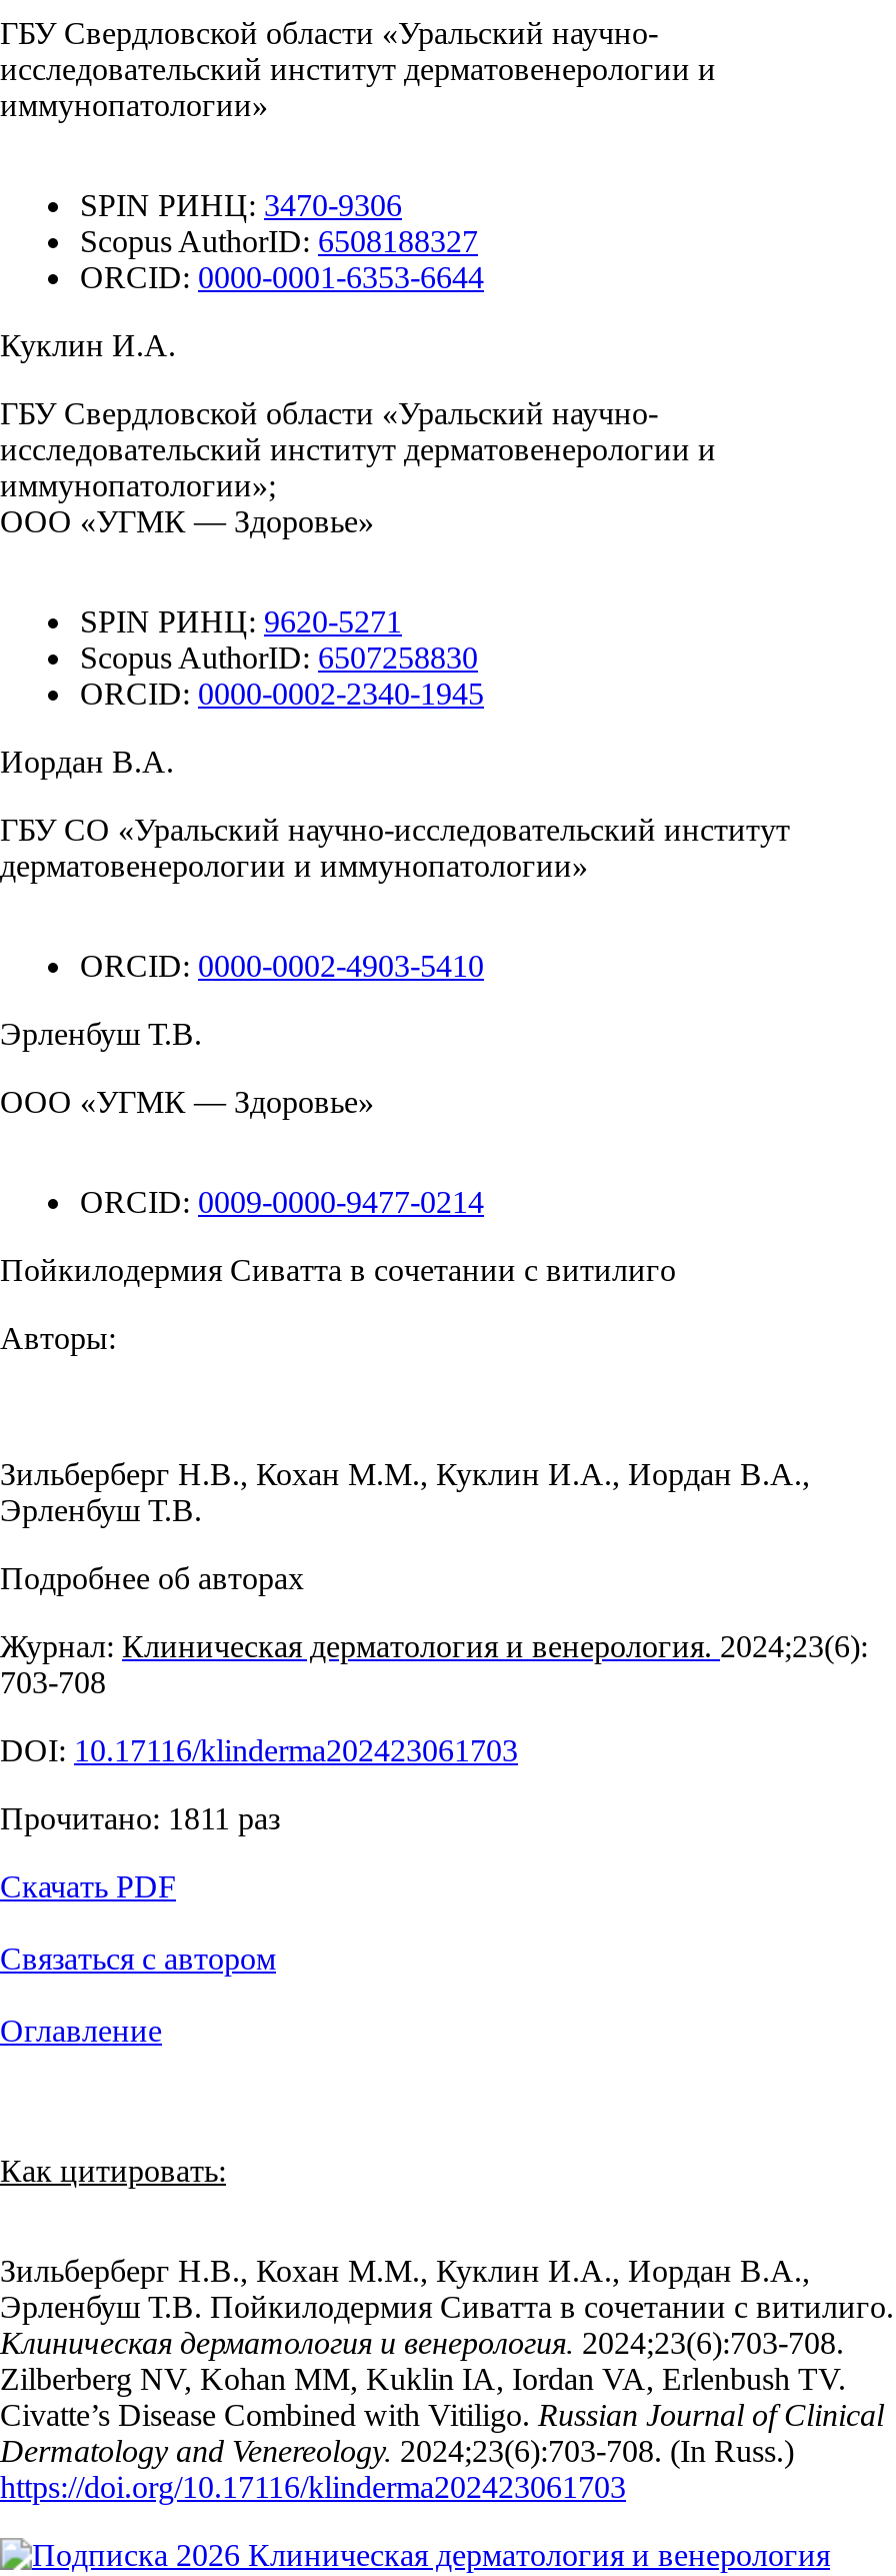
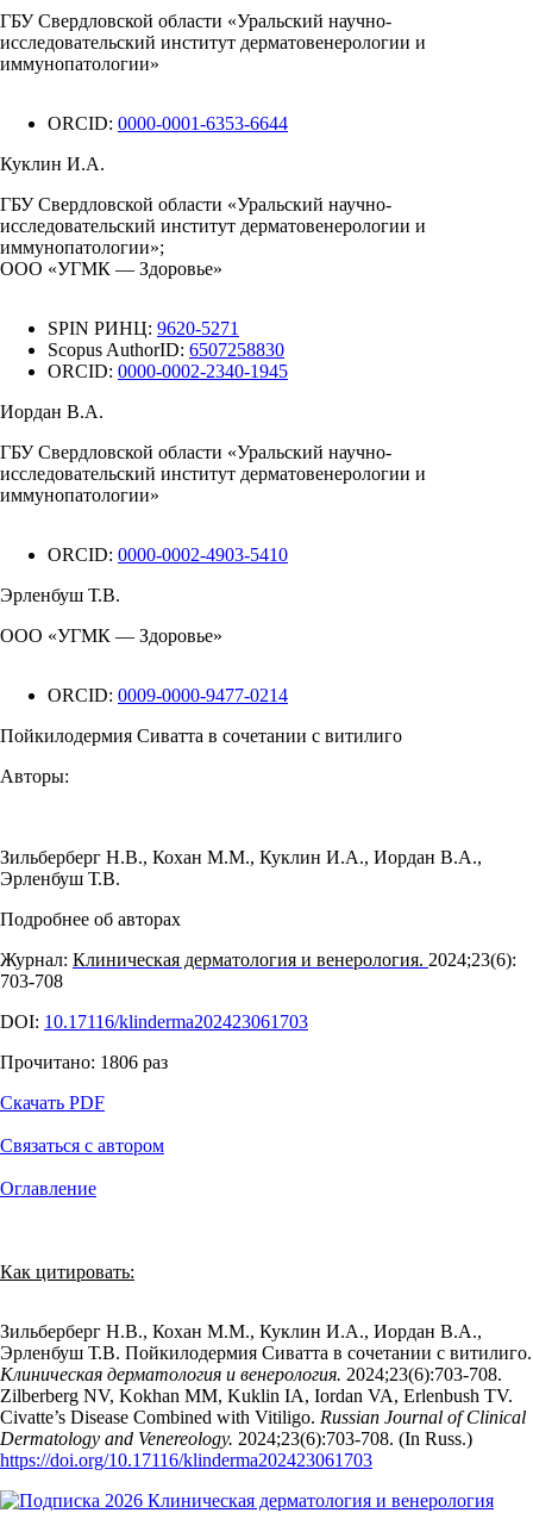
[80,188,478,258] SPIN РИНЦ: 3470-9306 | Scopus AuthorID: 6508188327 -> none
moved [0,260,716,779] -> [0,113,426,422]: ORCID: 0000-0001-6353-6644 | Куклин И.А. | ГБУ Свердловской области «Уральский научно- | ... | ORCID: 0000-0002-2340-1945 | Иордан В.А.
[0,813,790,883] ГБУ СО «Уральский научно-исследовательский институт | дерматовенерологии и иммунопатологии» -> [0,442,426,505] ГБУ Свердловской области «Уральский научно- | исследовательский институт дерматовенерологии и | иммунопатологии»
[0,1801,280,1835] Прочитано: 1811 раз -> [0,1052,168,1072] Прочитано: 1806 раз
[0,2362,846,2396] Zilberberg NV, Kohan MM, Kuklin IA, Iordan VA, Erlenbush TV. -> [0,1386,513,1406] Zilberberg NV, Kokhan MM, Kuklin IA, Iordan VA, Erlenbush TV.

